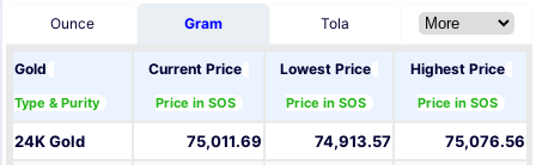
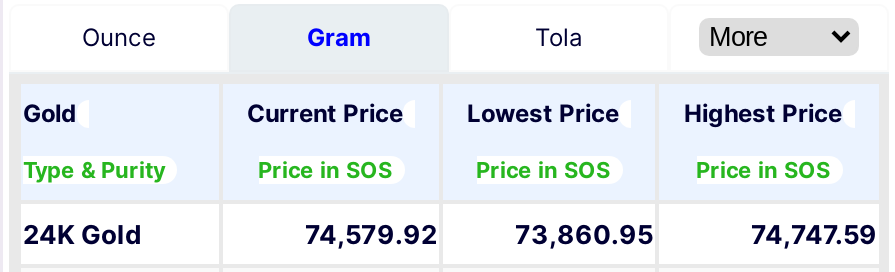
[187,132,262,151] 75,011.69 -> [305,219,437,251] 74,579.92
[315,132,391,151] 74,913.57 -> [515,219,653,251] 73,860.95
[445,132,525,151] 75,076.56 -> [751,219,877,251] 74,747.59

